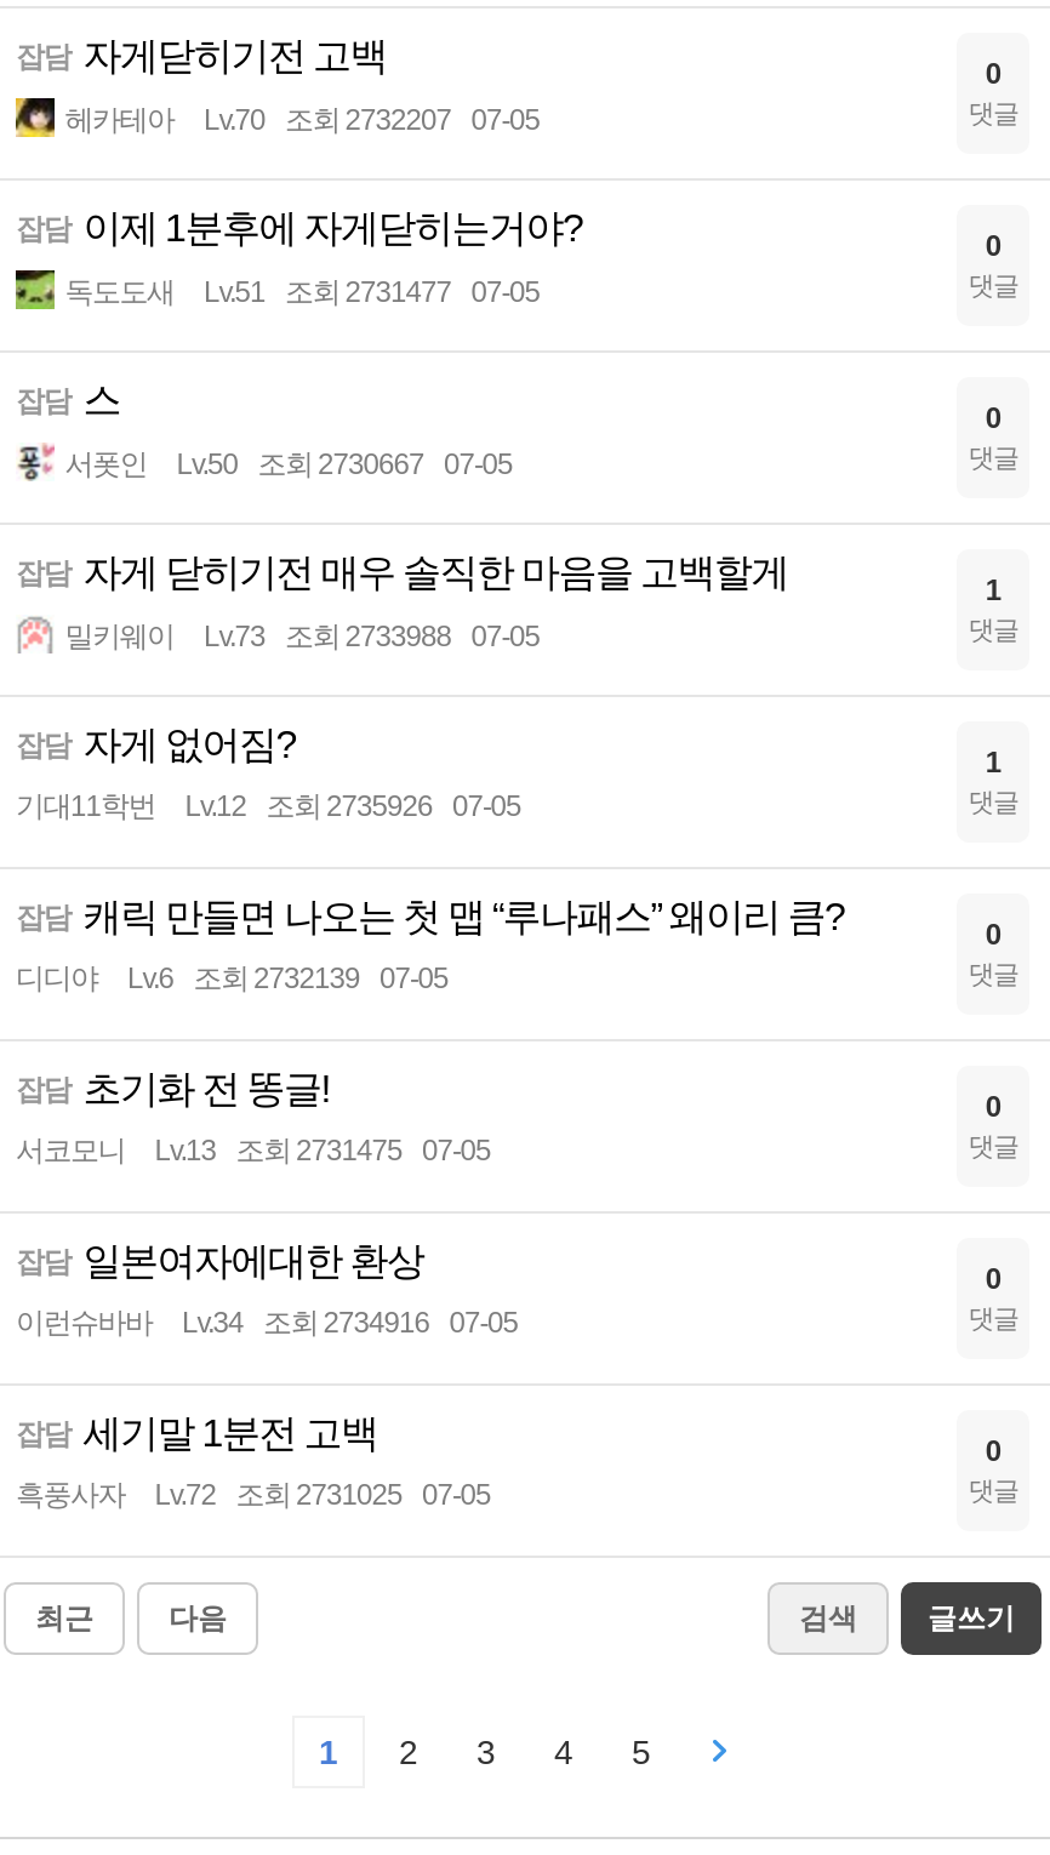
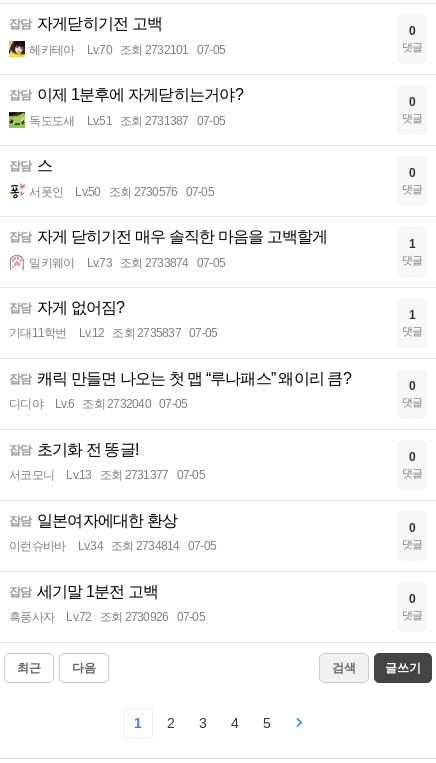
[65,103,540,137] 헤카테아 Lv.70 조회 2732207 07-05 -> [29,43,225,57] 헤카테아 Lv.70 조회 2732101 07-05
[65,275,540,309] 독도도새 Lv.51 조회 2731477 07-05 -> [29,114,225,128] 독도도새 Lv.51 조회 2731387 07-05
[176,447,512,481] Lv.50 조회 2730667 07-05 -> [75,185,214,199] Lv.50 조회 2730576 07-05
[65,620,540,653] 밀키웨이 Lv.73 조회 2733988 07-05 -> [29,256,225,270] 밀키웨이 Lv.73 조회 2733874 07-05
[16,789,521,823] 기대11학번 Lv.12 조회 2735926 07-05 -> [9,326,217,340] 기대11학번 Lv.12 조회 2735837 07-05
[16,961,448,995] 디디야 Lv.6 조회 2732139 07-05 -> [9,397,187,411] 디디야 Lv.6 조회 2732040 07-05
[16,1134,491,1168] 서코모니 Lv.13 조회 2731475 07-05 -> [9,468,205,482] 서코모니 Lv.13 조회 2731377 07-05
[16,1306,518,1340] 이런슈바바 Lv.34 조회 2734916 07-05 -> [9,539,216,553] 이런슈바바 Lv.34 조회 2734814 07-05
[16,1478,491,1512] 흑풍사자 Lv.72 조회 2731025 07-05 -> [9,610,205,624] 흑풍사자 Lv.72 조회 2730926 07-05

